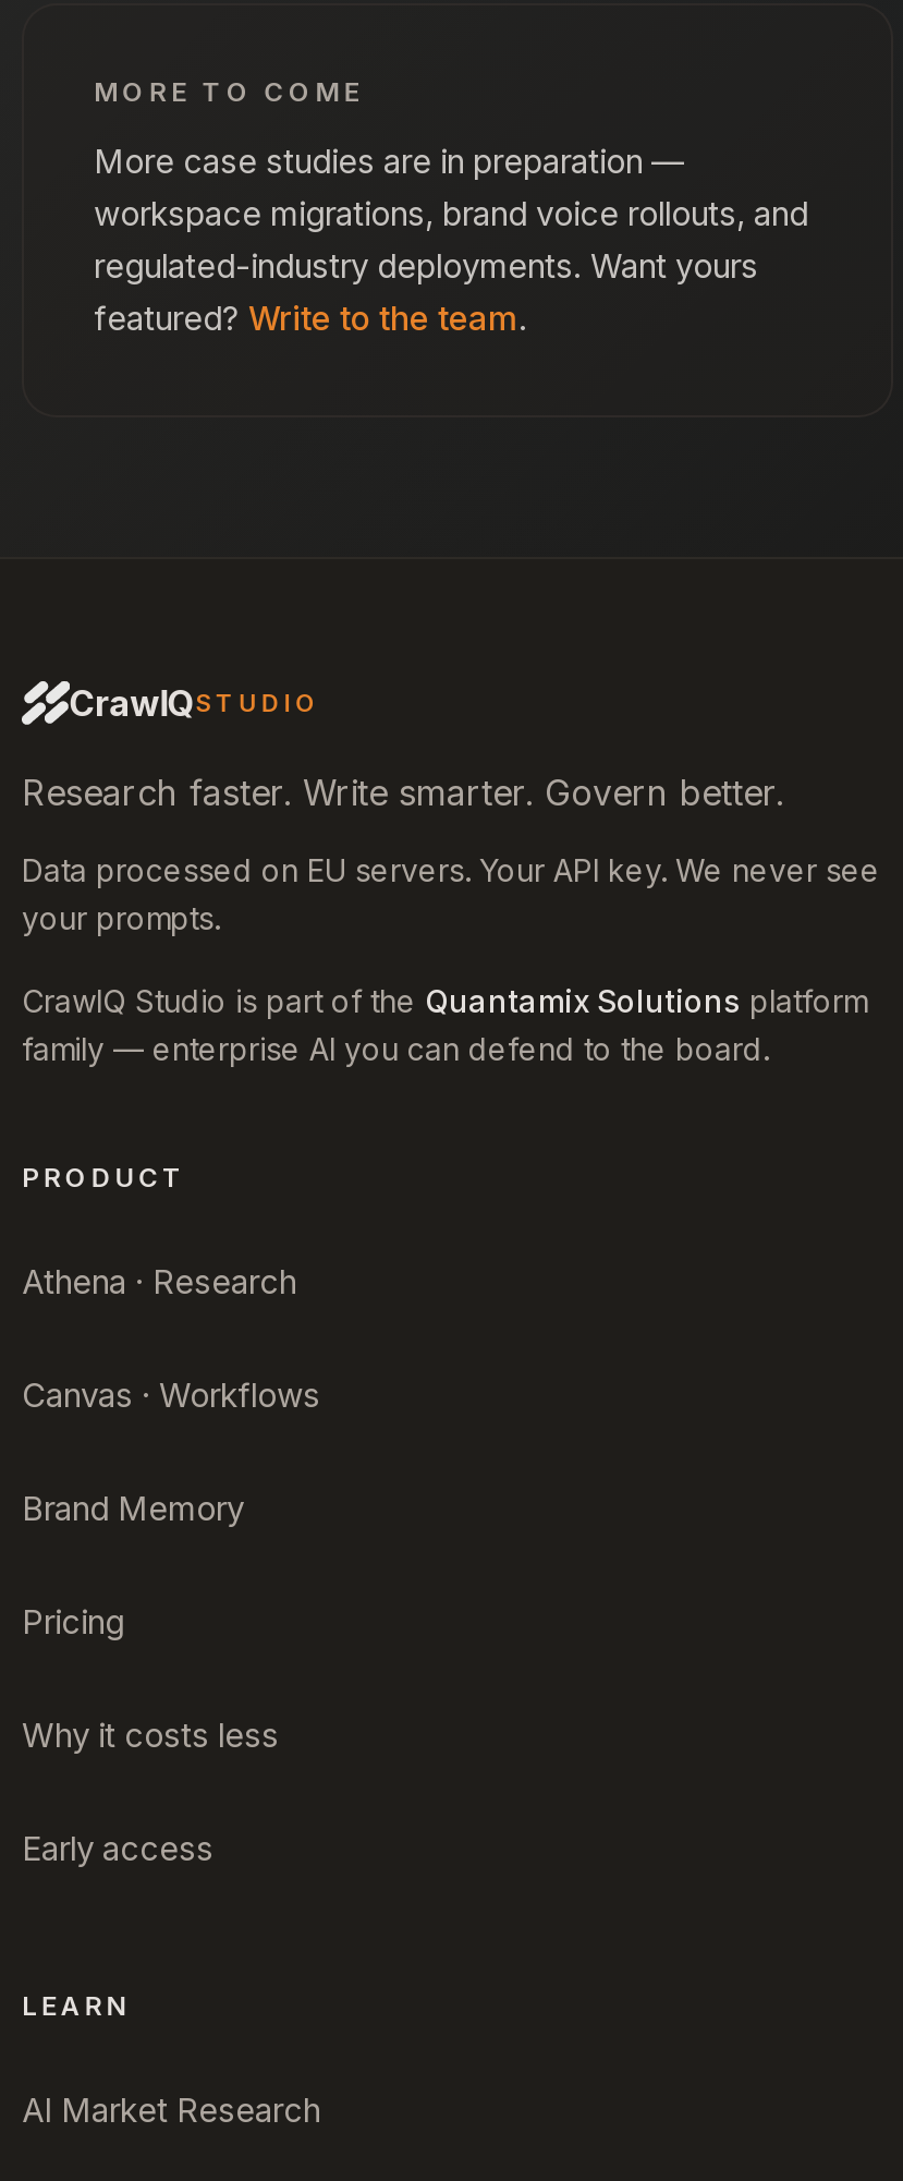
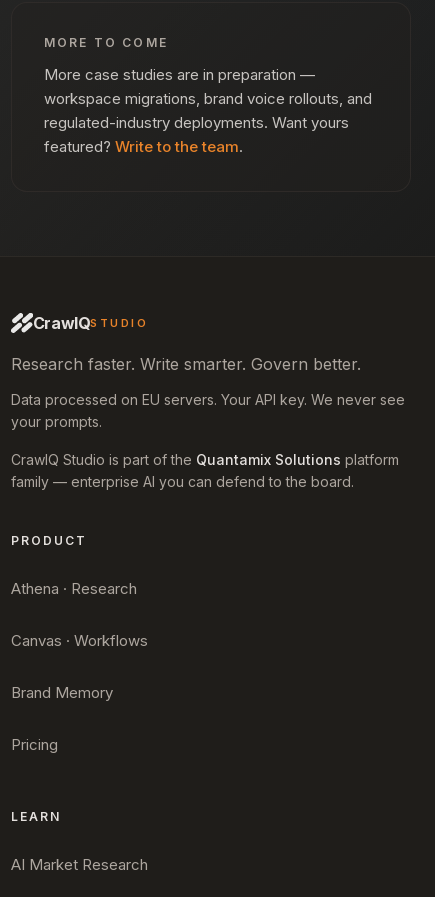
[22,1714,279,1869] Why it costs less | Early access -> none

